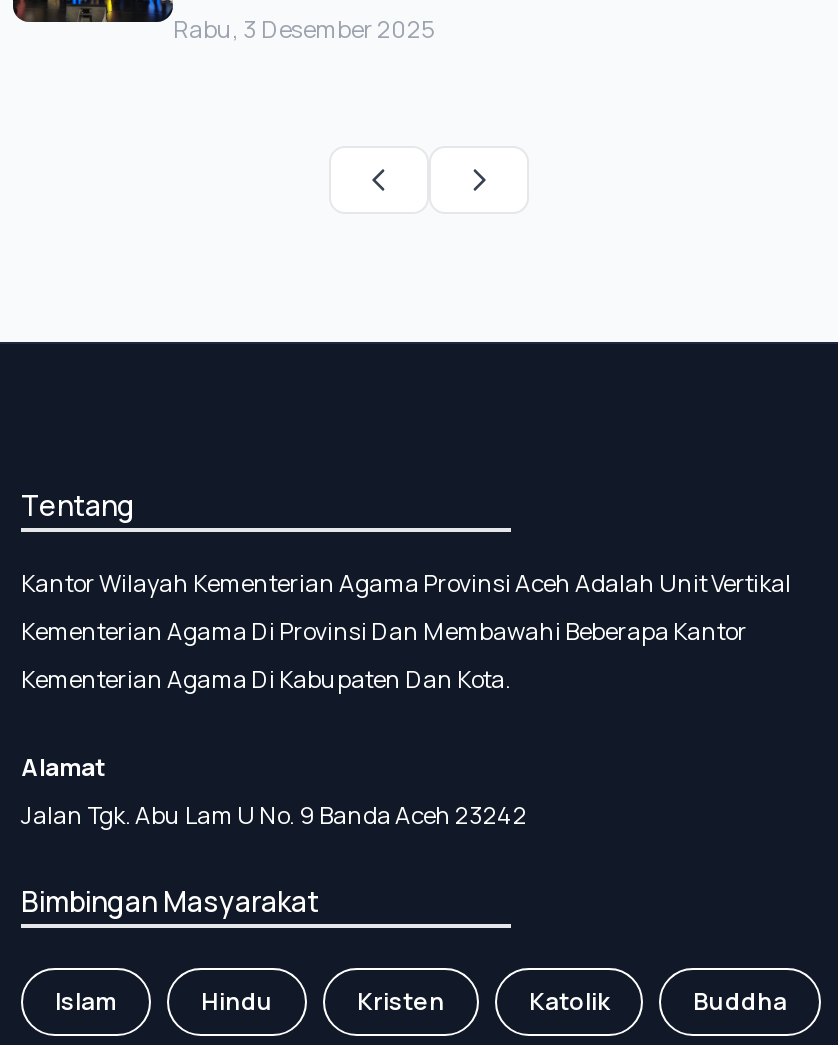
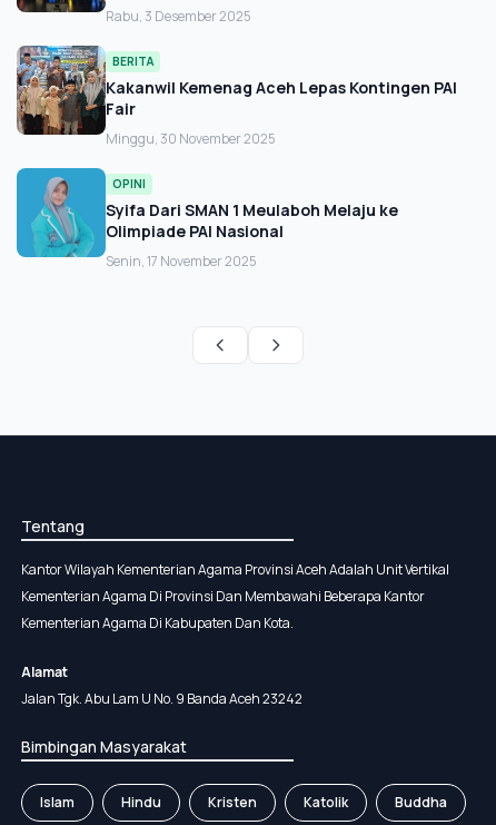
none -> [16,45,457,271] [image] | BERITA | Kakanwil Kemenag Aceh Lepas Kontingen PAI | Fair | Minggu, 30 November 2025 | OPINI | Syifa Dari SMAN 1 Meulaboh Melaju ke | Olimpiade PAI Nasional | Senin, 17 November 2025
none -> [16,167,100,258] [image]

